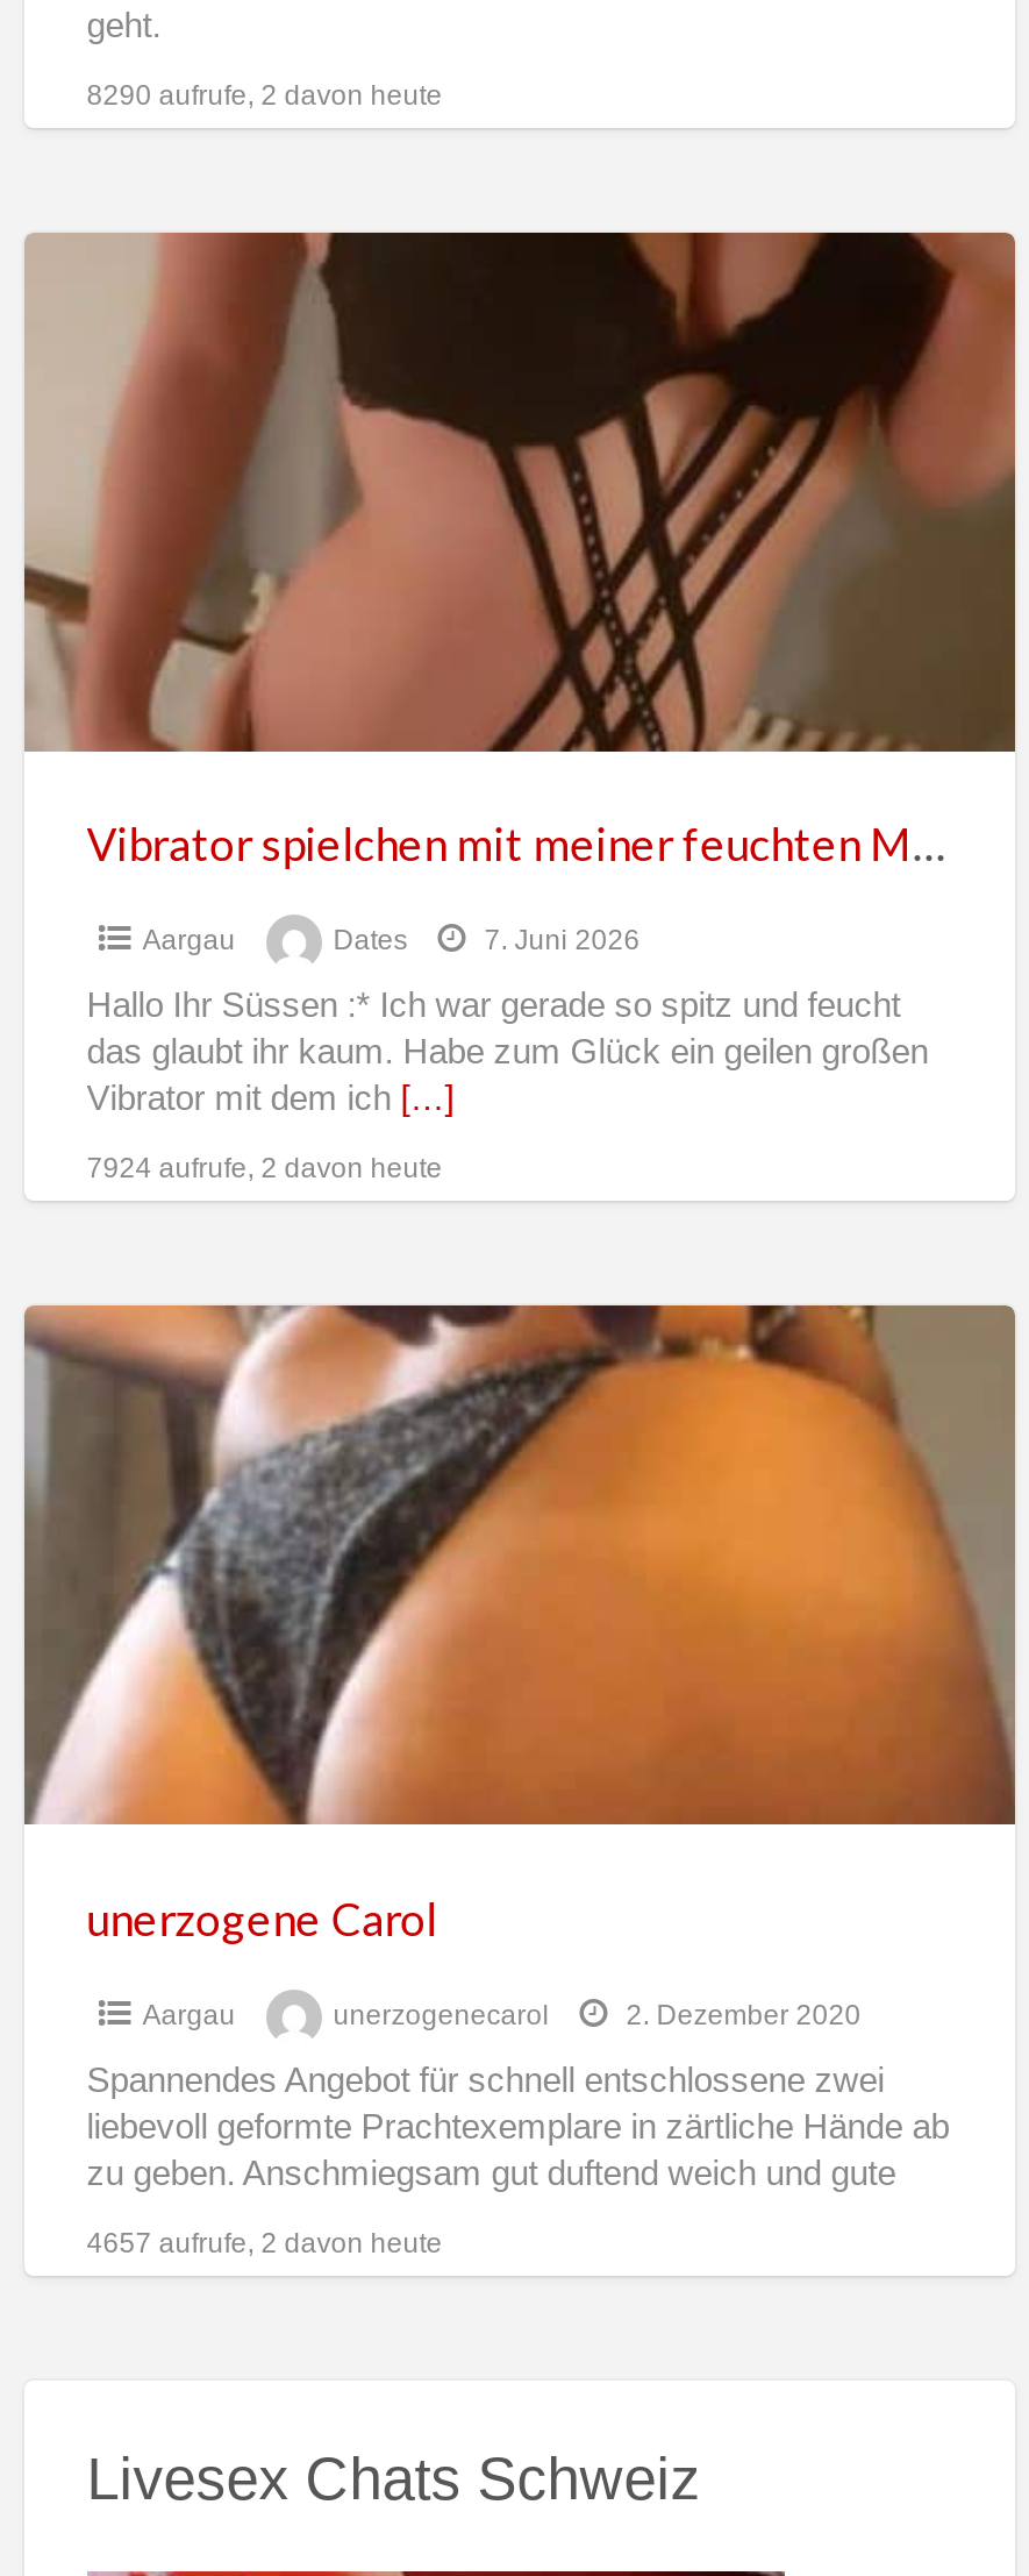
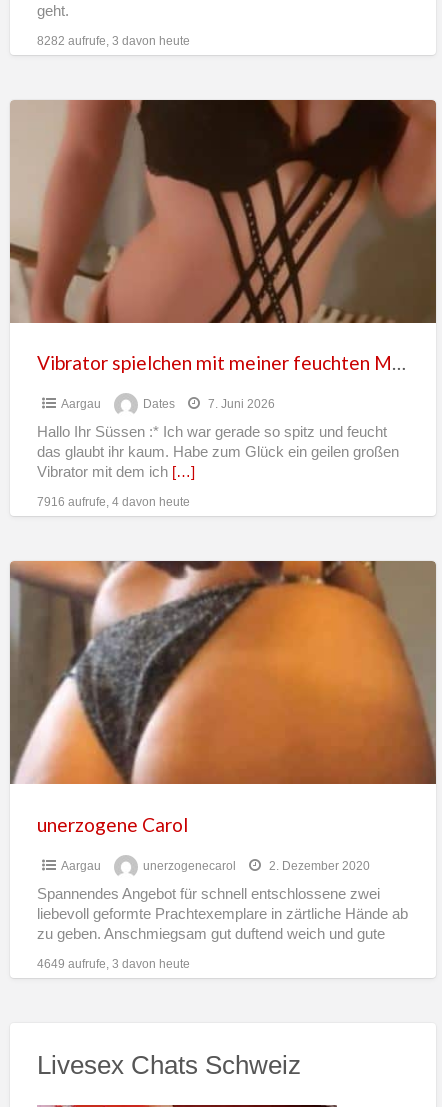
[87,78,442,111] 8290 aufrufe, 2 davon heute -> [37,34,190,48] 8282 aufrufe, 3 davon heute
[87,1152,442,1185] 7924 aufrufe, 2 davon heute -> [37,495,190,509] 7916 aufrufe, 4 davon heute
[87,2226,442,2258] 4657 aufrufe, 2 davon heute -> [37,956,190,970] 4649 aufrufe, 3 davon heute

